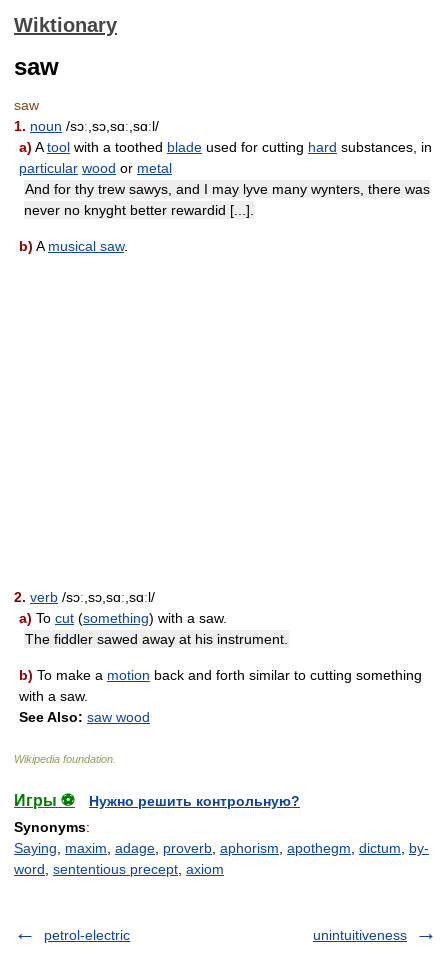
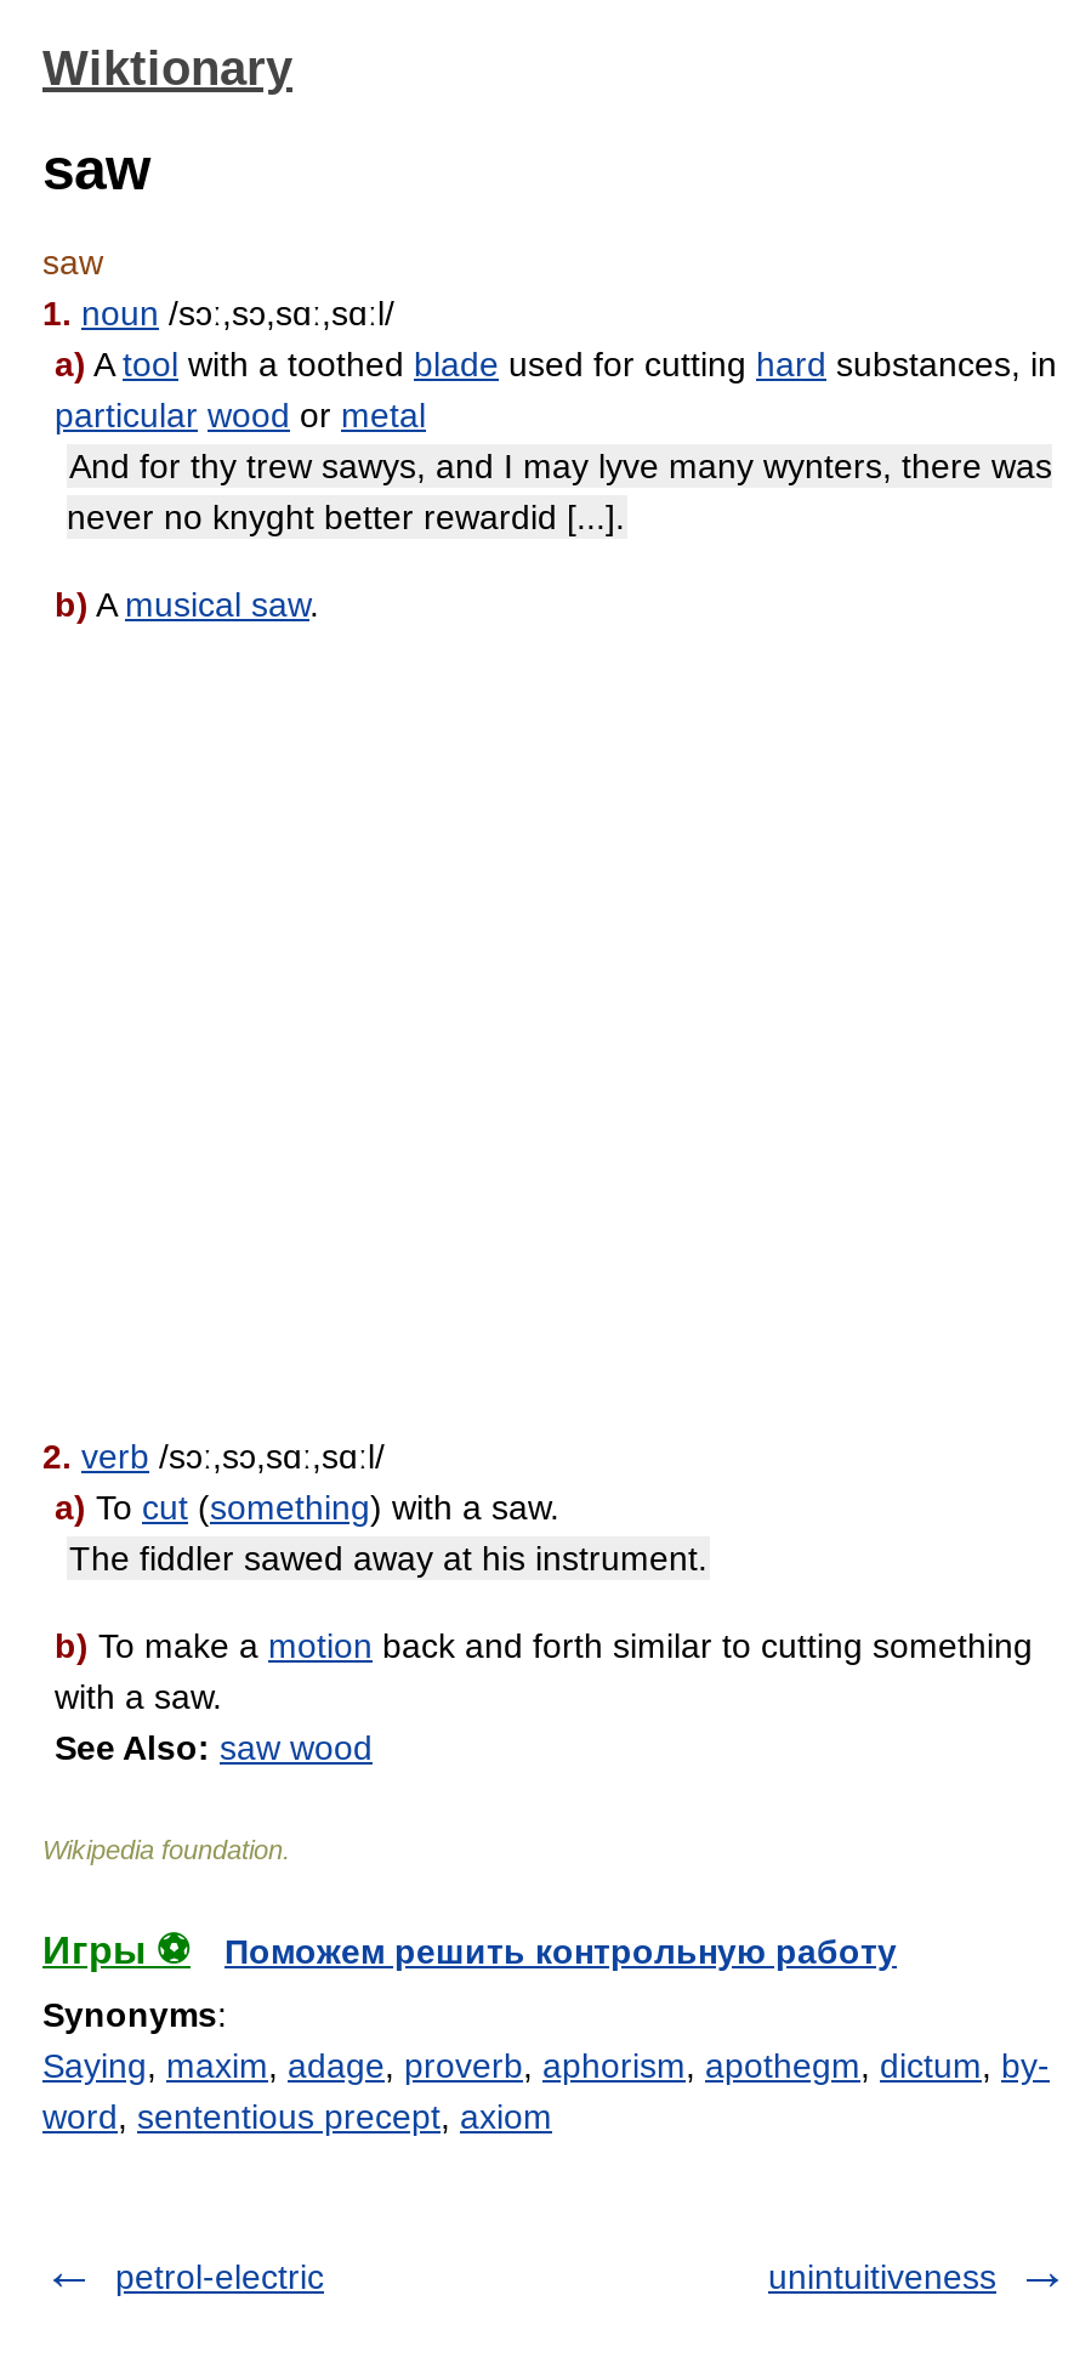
[89,793,300,809] Нужно решить контрольную? -> [225,1932,897,1971] Поможем решить контрольную работу

